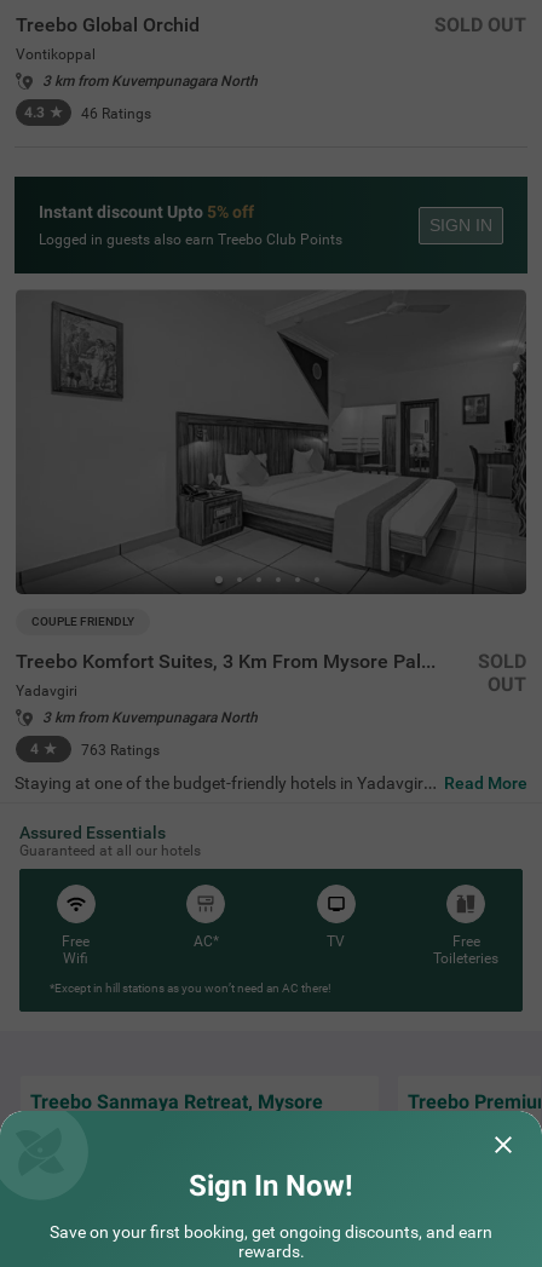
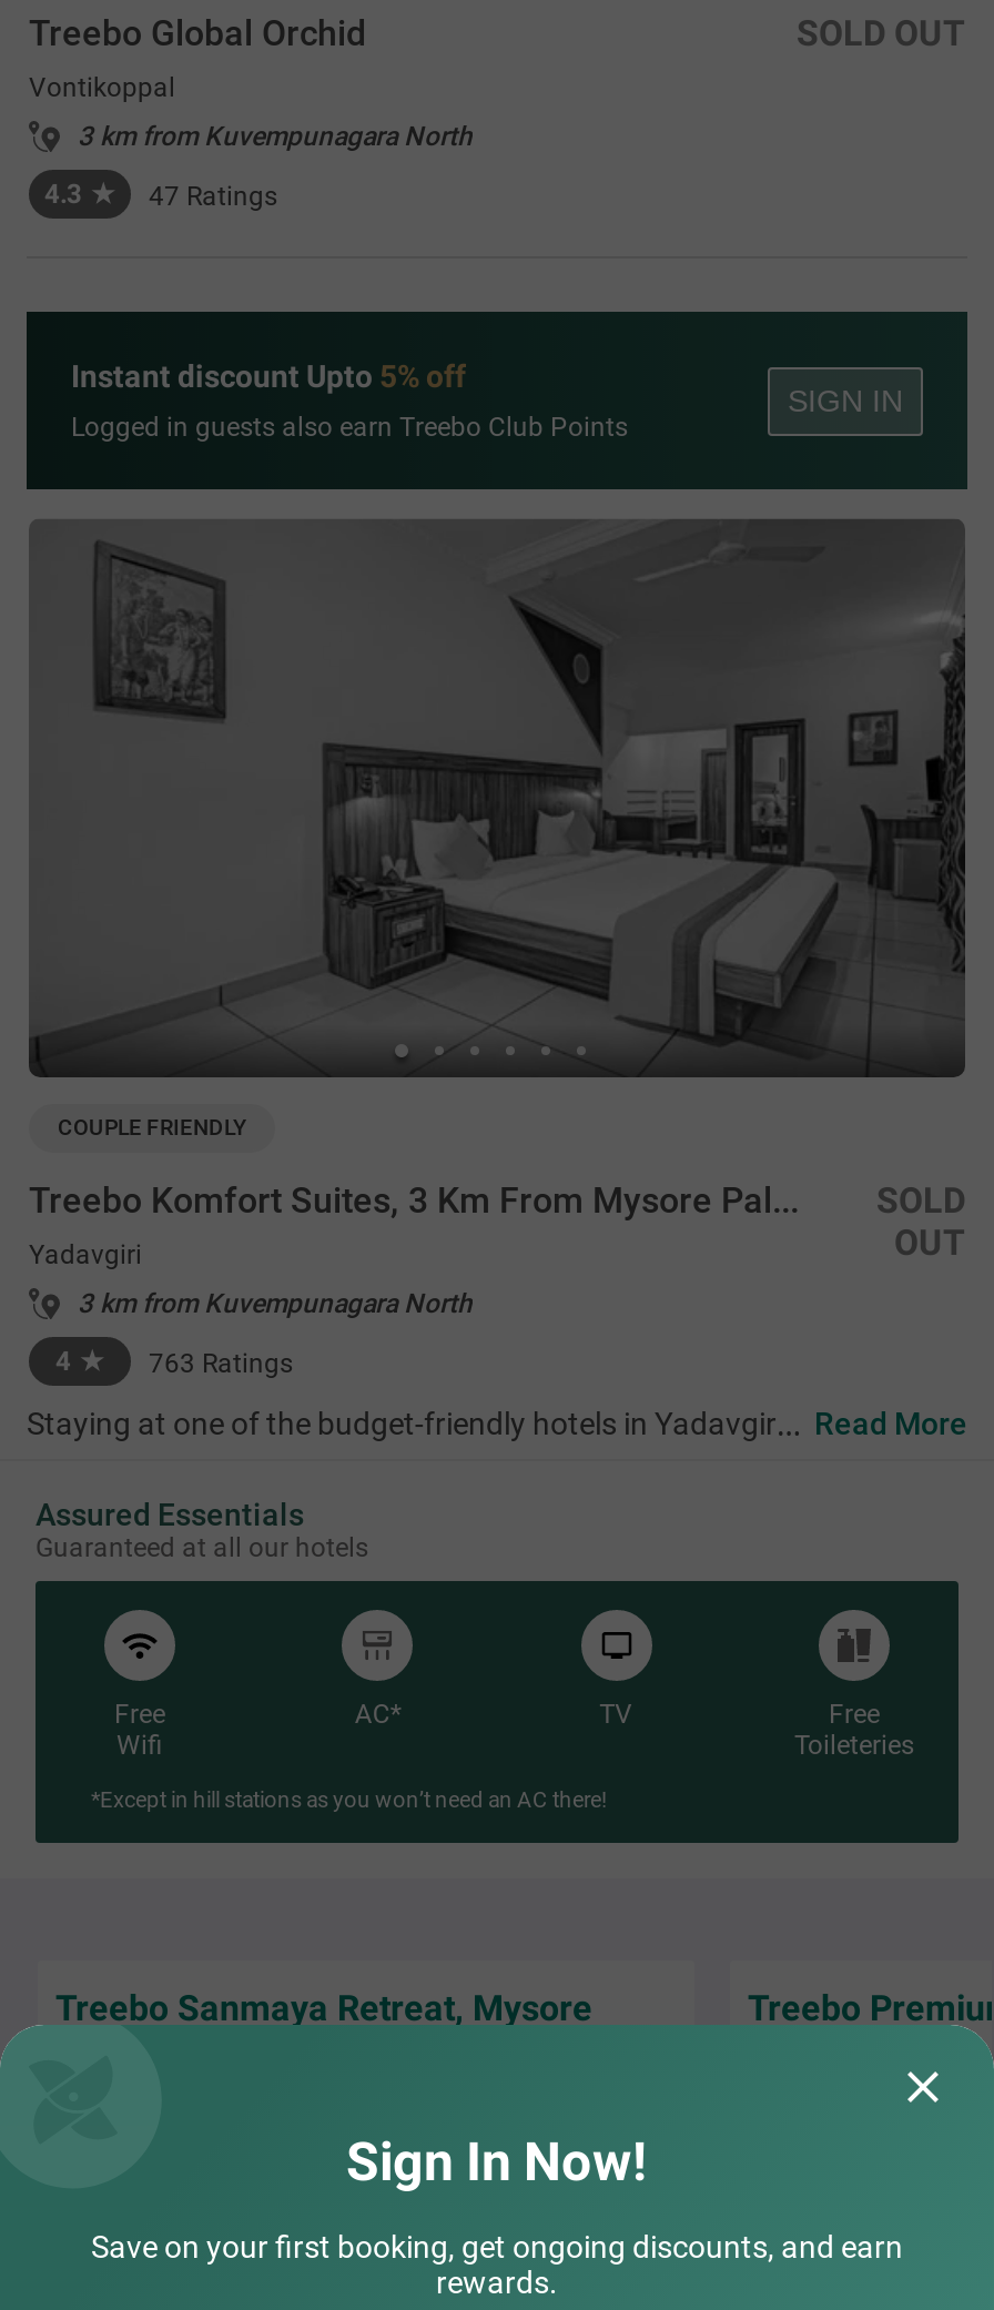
[81,106,151,123] 46 Ratings -> [149,182,277,213] 47 Ratings

